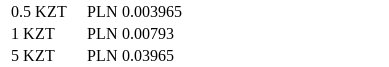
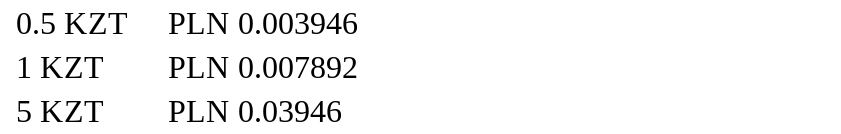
[11,3,182,20] 0.5 KZT PLN 0.003965 -> [16,5,358,39] 0.5 KZT PLN 0.003946
[11,25,174,42] 1 KZT PLN 0.00793 -> [16,49,358,83] 1 KZT PLN 0.007892
[11,47,174,64] 5 KZT PLN 0.03965 -> [16,93,342,127] 5 KZT PLN 0.03946

